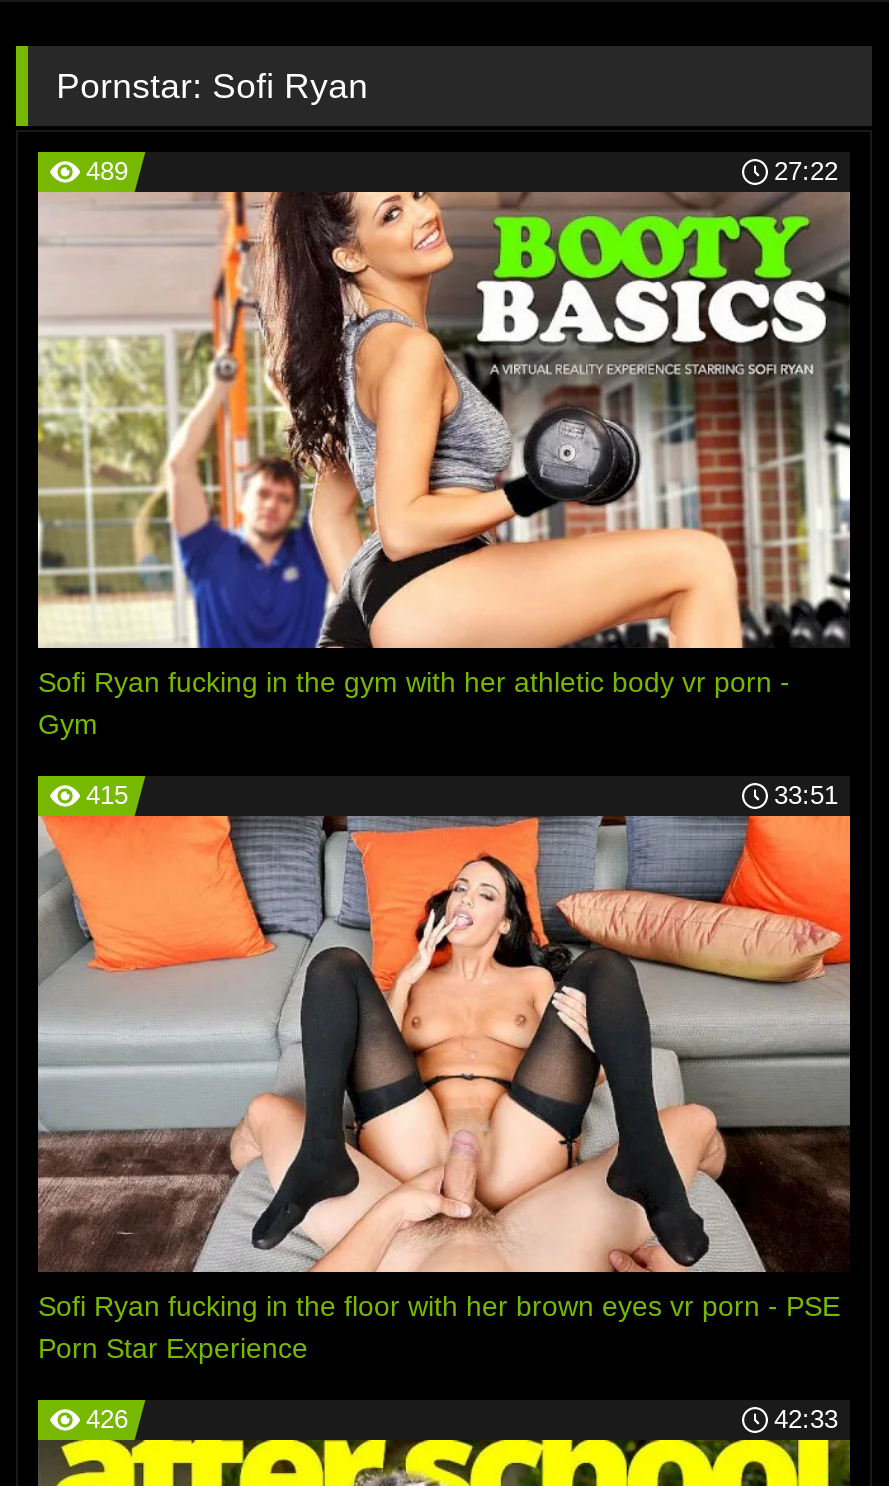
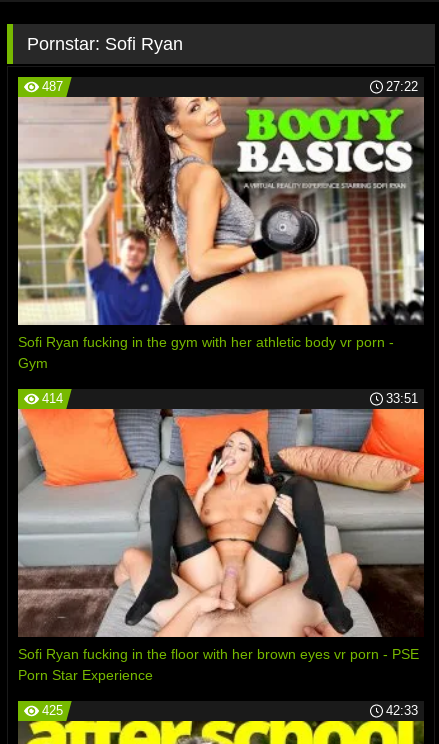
[86,155,128,185] 489 -> [42,79,63,94] 487
[86,780,128,810] 415 -> [42,391,63,406] 414
[86,1405,128,1435] 426 -> [42,703,63,718] 425

